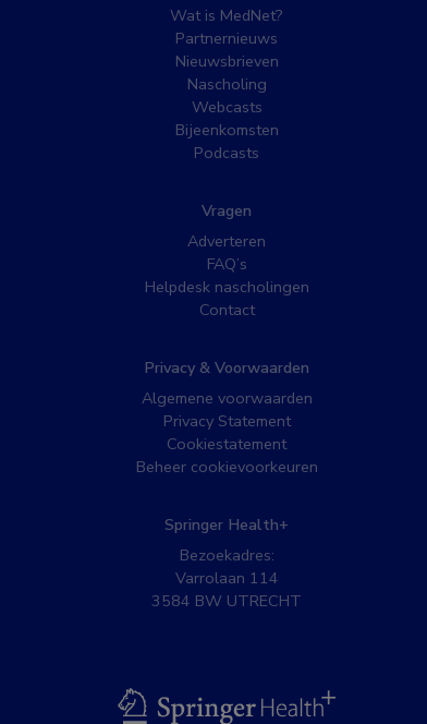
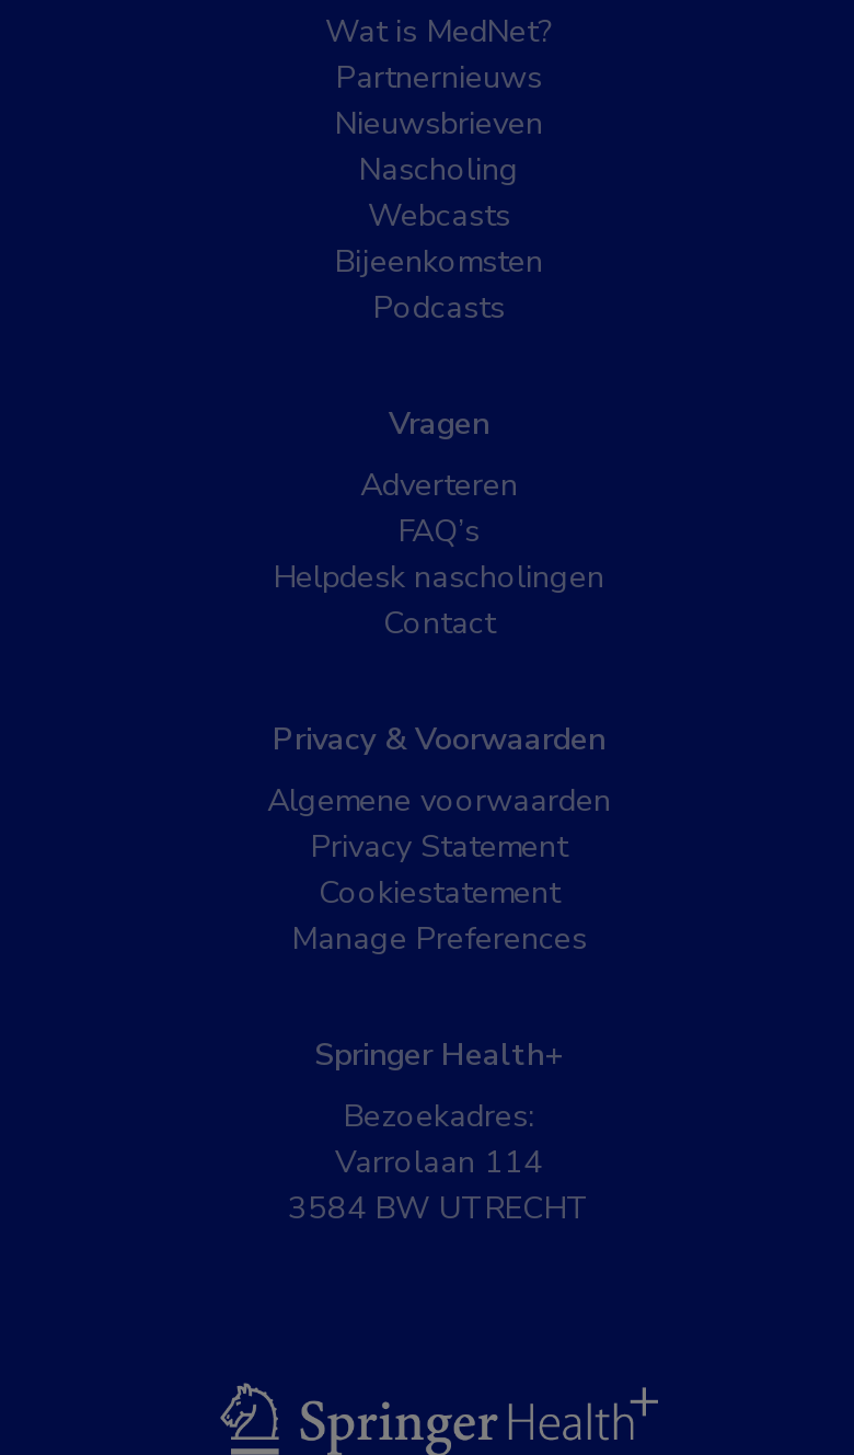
[136,456,318,478] Beheer cookievoorkeuren -> [291,917,587,960] Manage Preferences

